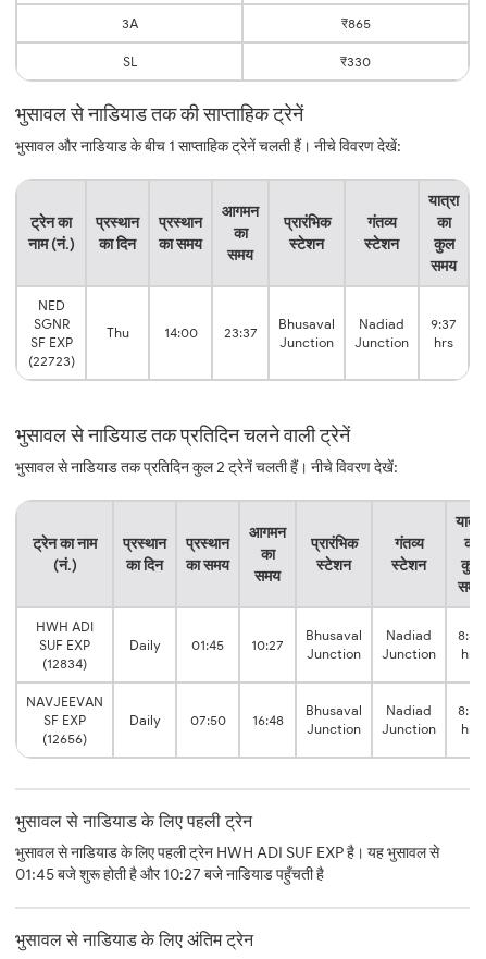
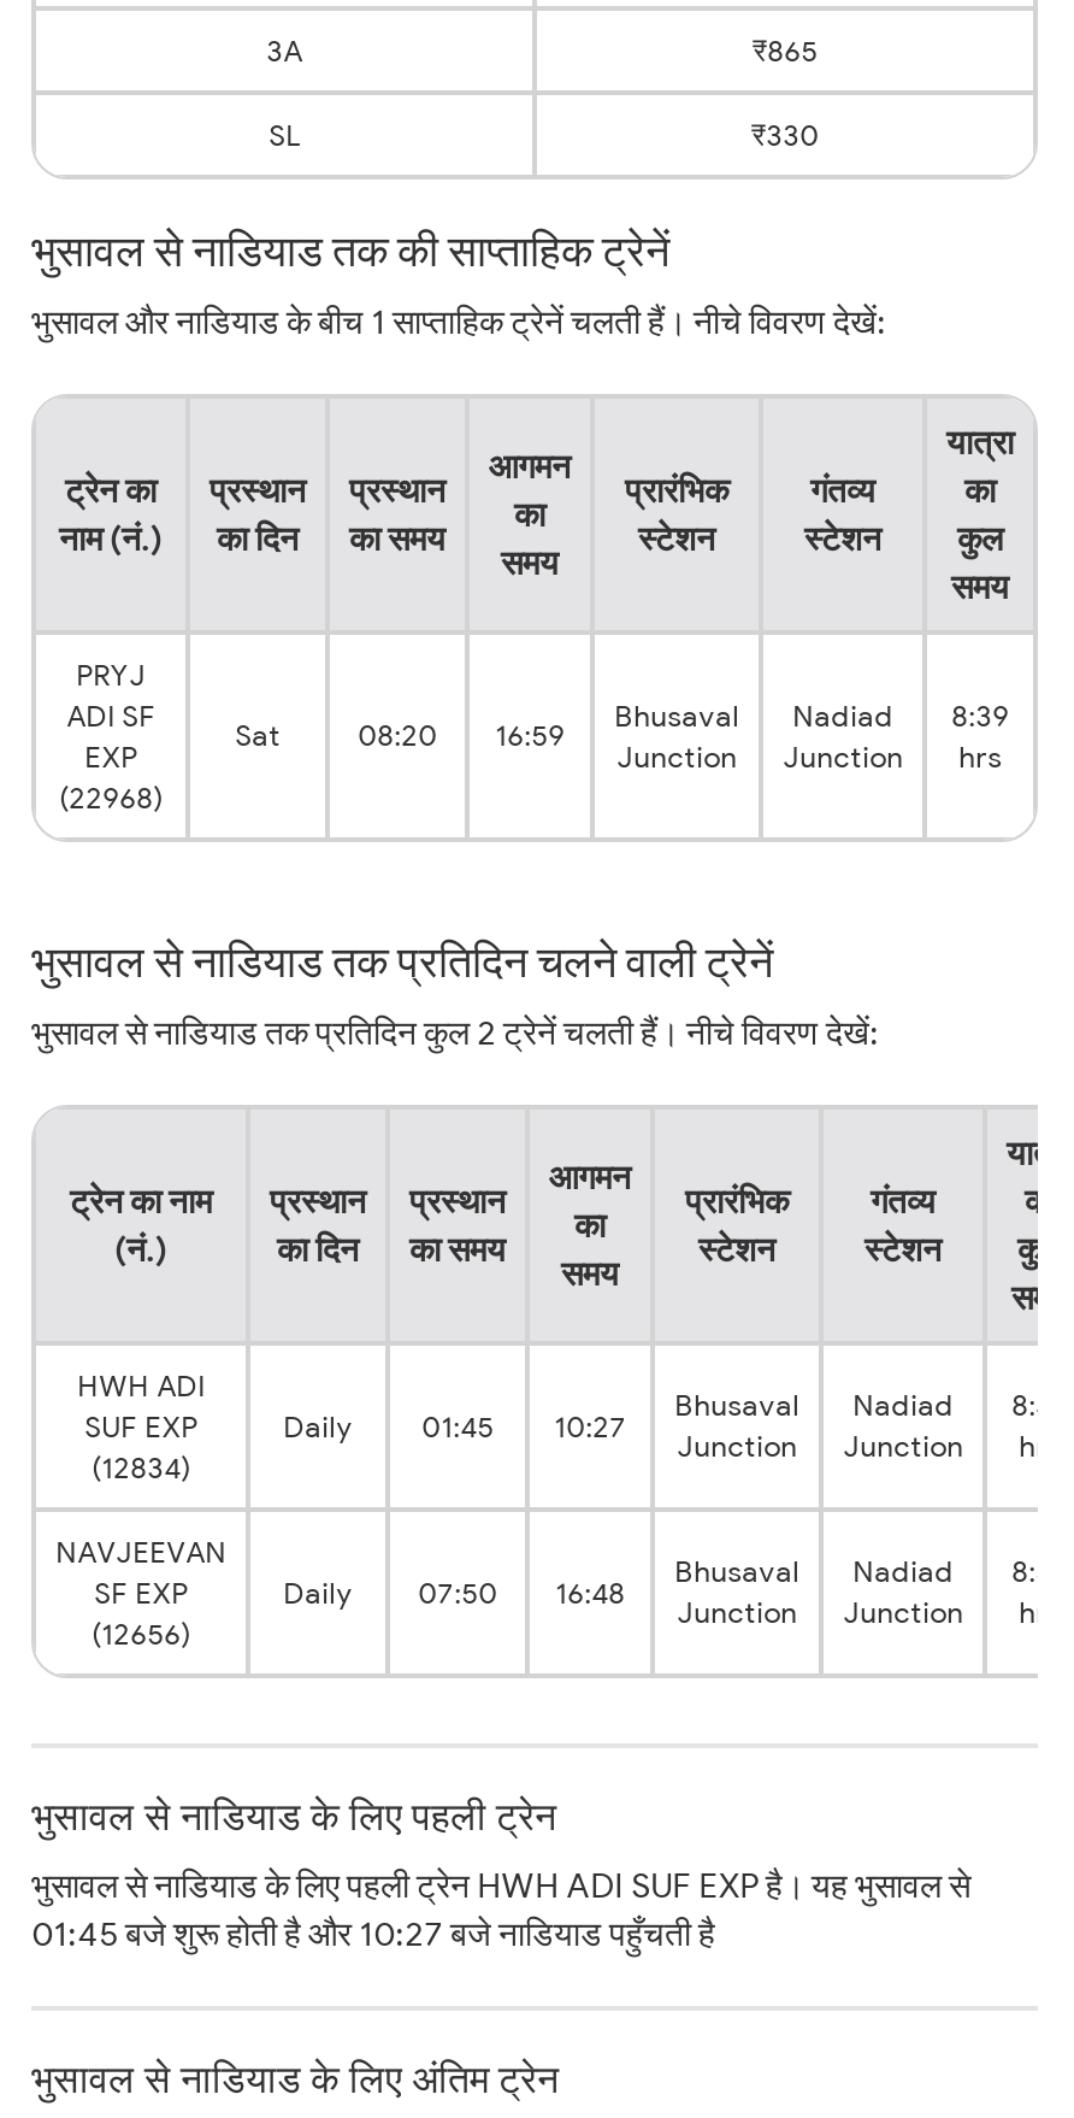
[28,298,74,369] NED | SGNR | SF EXP | (22723) -> [59,658,163,817] PRYJ | ADI SF | EXP | (22968)
[278,316,457,332] Bhusaval Nadiad 9:37 -> [614,699,1009,735] Bhusaval Nadiad 8:39
[106,325,257,341] Thu | 14:00 | 23:37 -> [235,718,565,754] Sat | 08:20 | 16:59

